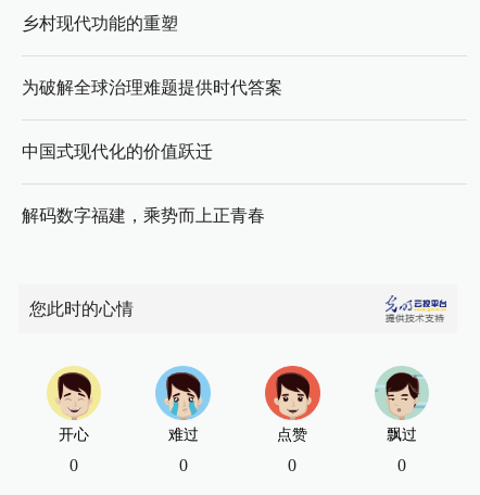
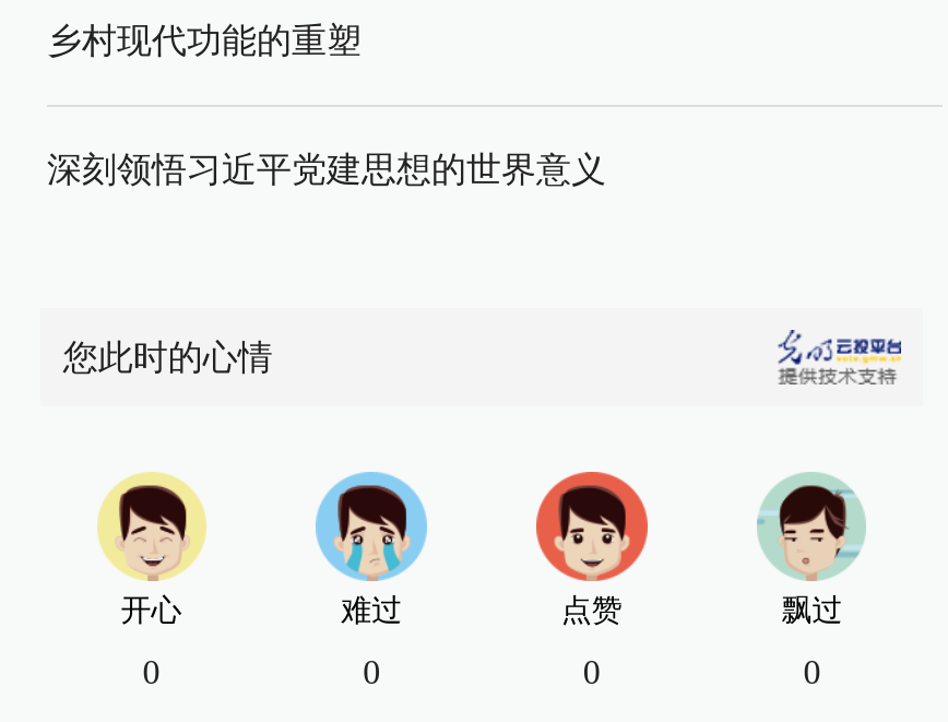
[22,78,282,225] 为破解全球治理难题提供时代答案 | 中国式现代化的价值跃迁 | 解码数字福建，乘势而上正青春 -> [47,151,606,188] 深刻领悟习近平党建思想的世界意义

